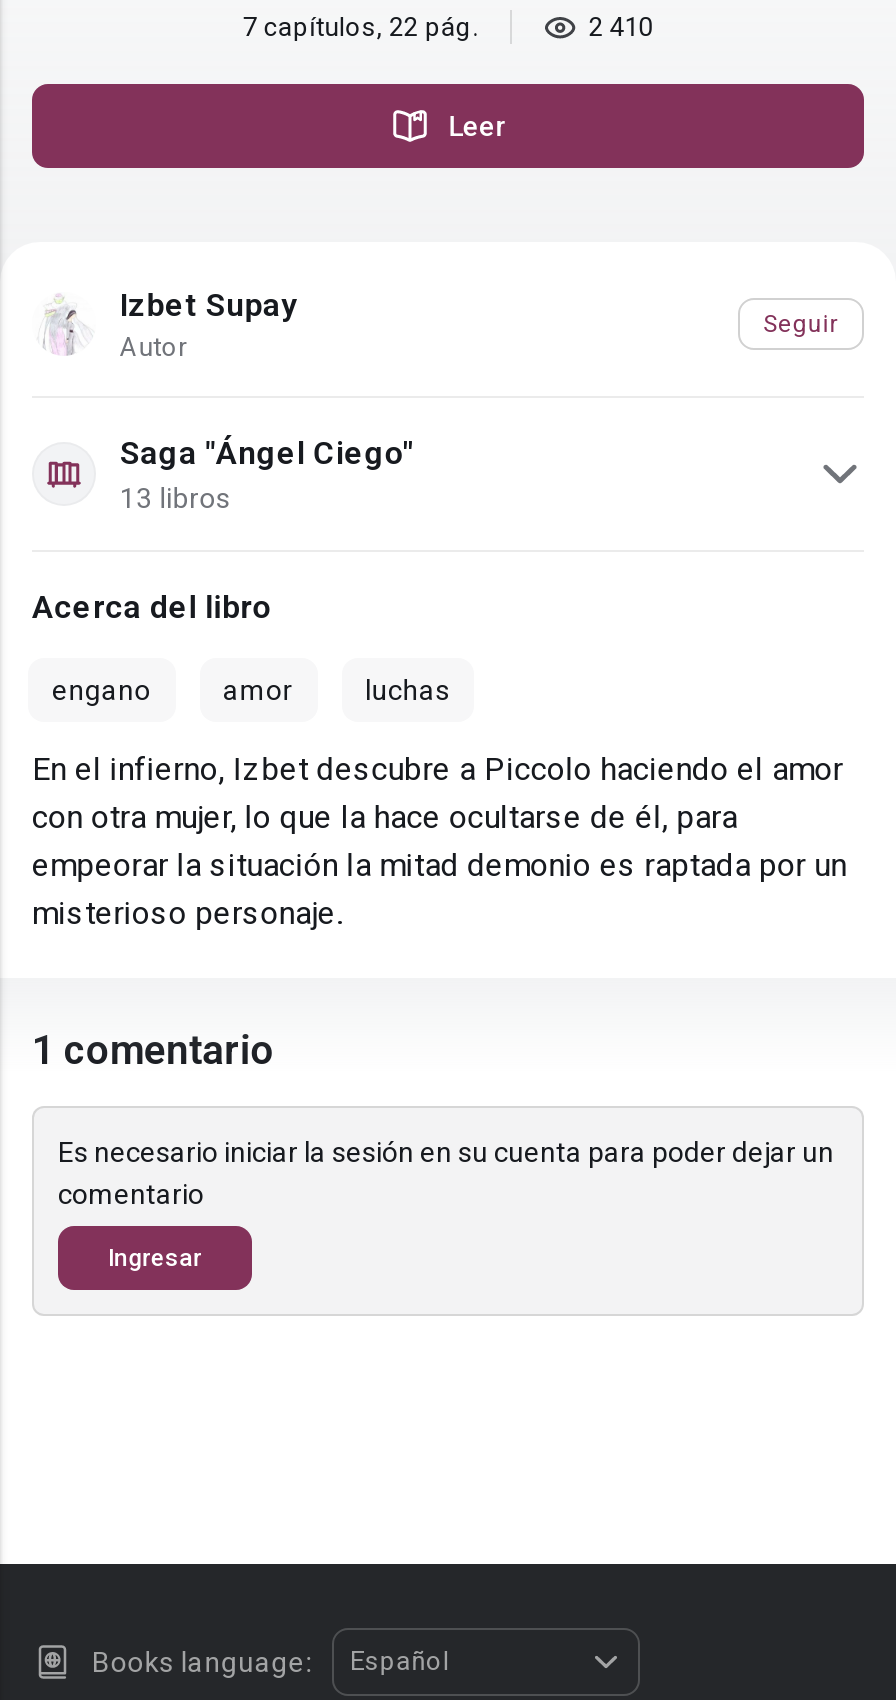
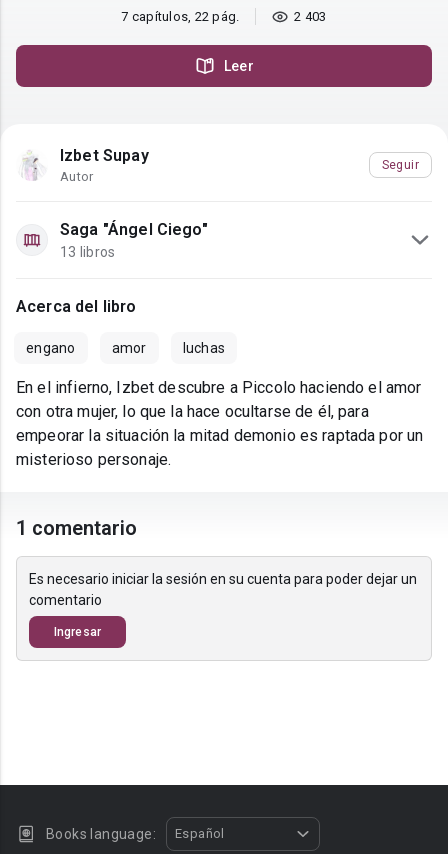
[589,12,653,42] 2 410 -> [294,9,327,24] 2 403

